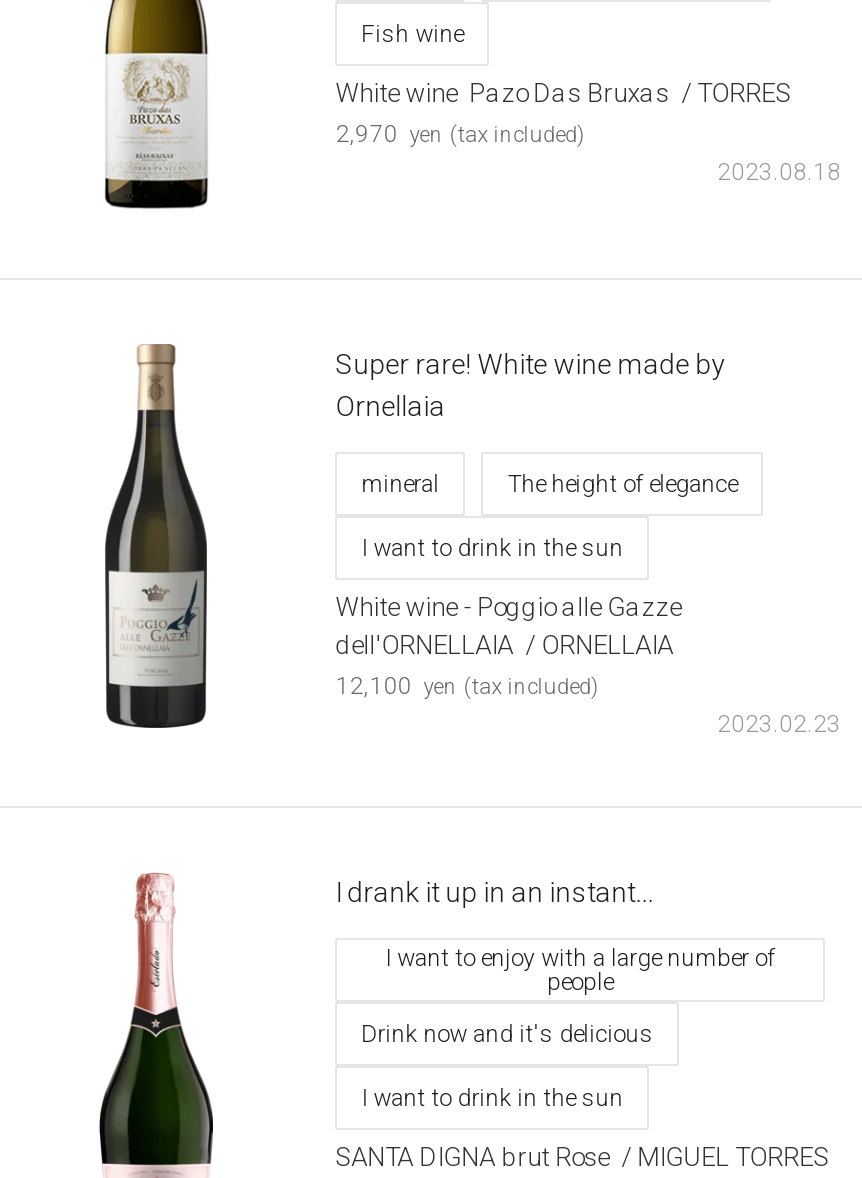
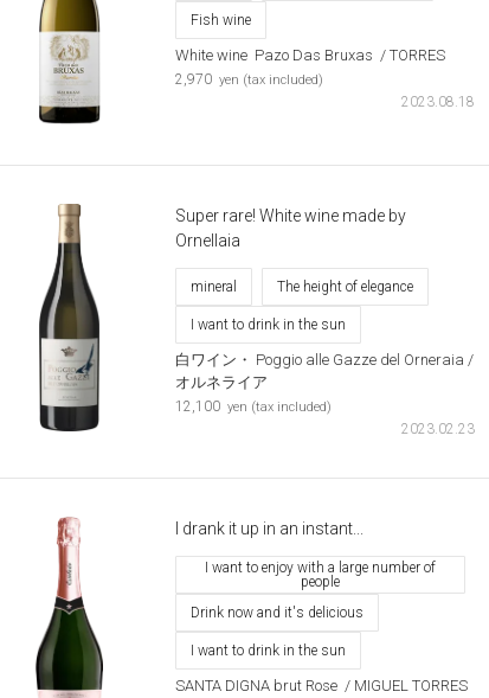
[335,592,681,660] White wine - Poggio alle Gazze | dell'ORNELLAIA / ORNELLAIA -> [175,351,474,391] 白ワイン・ Poggio alle Gazze del Orneraia / | オルネライア

